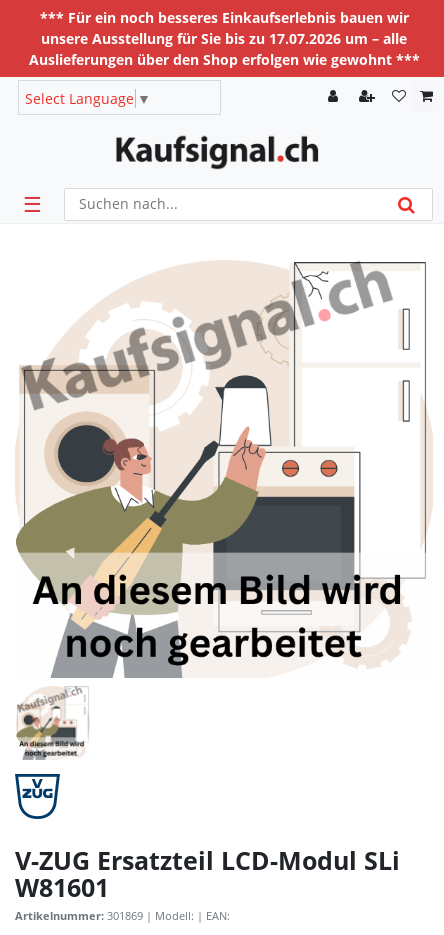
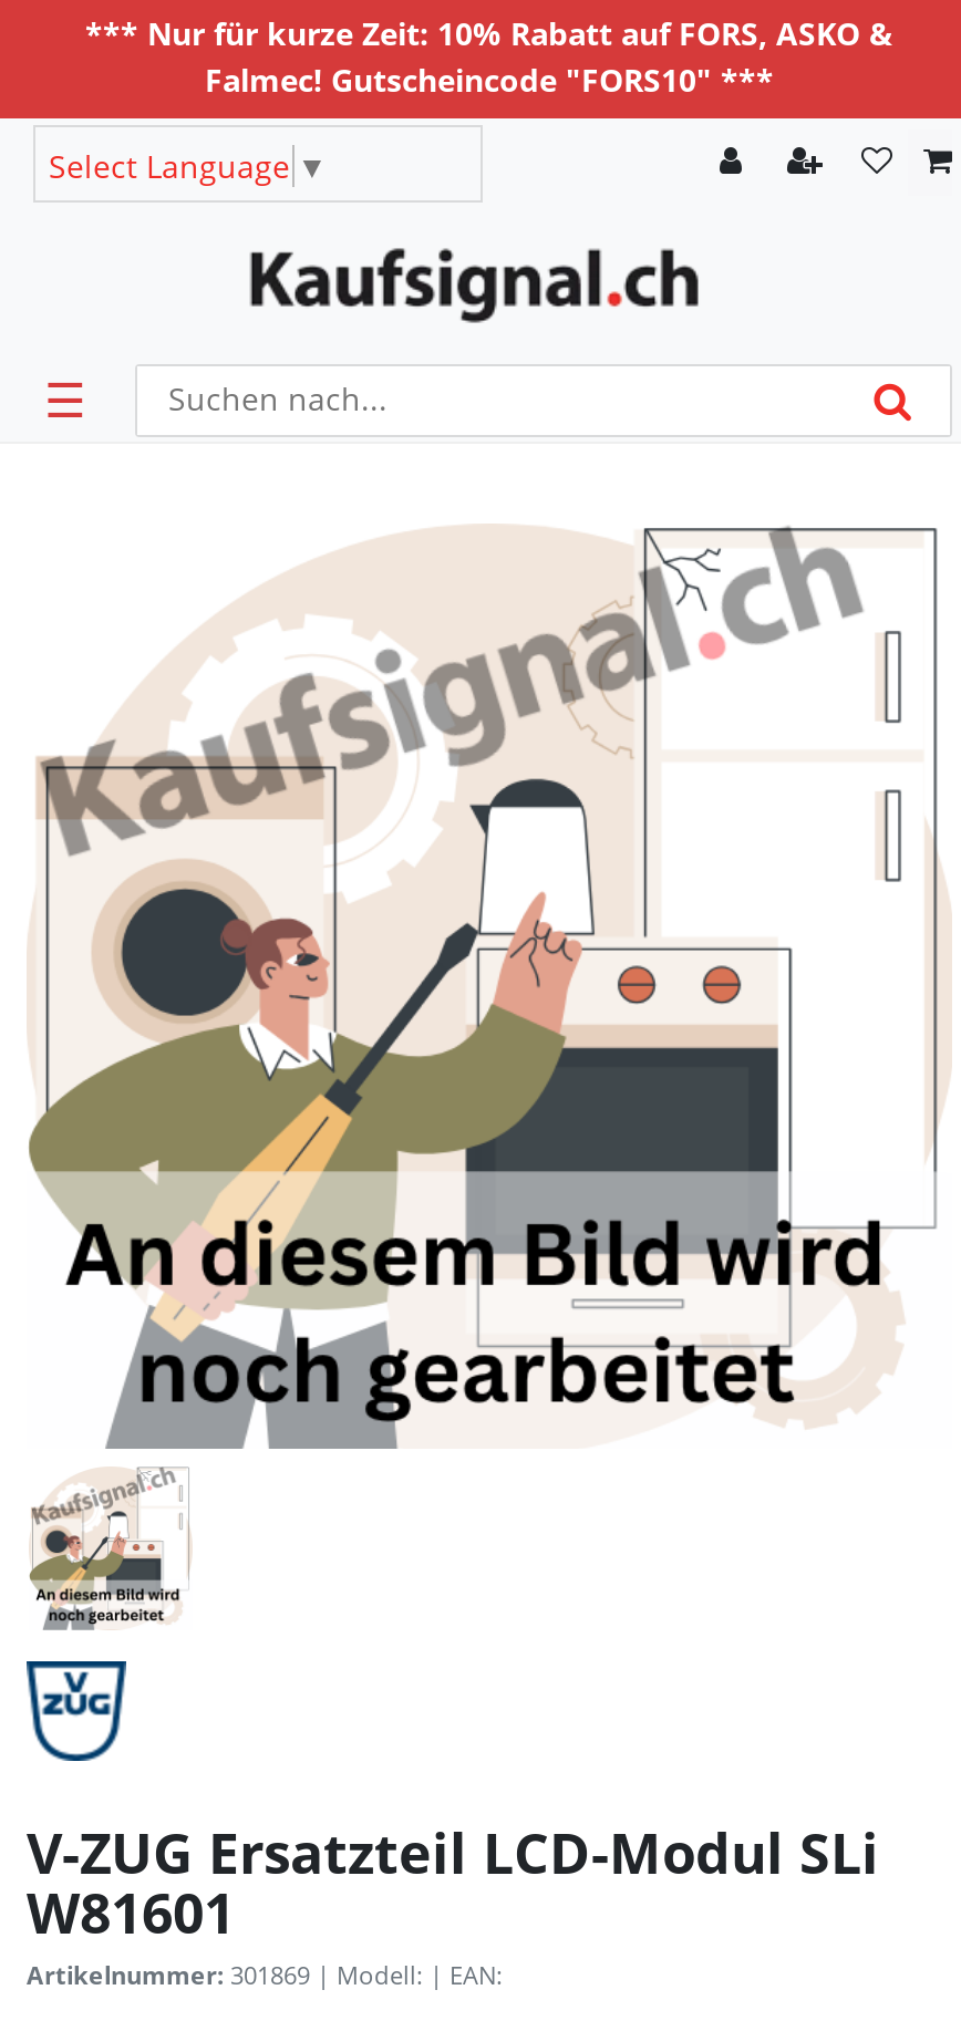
[28,8,419,69] *** Für ein noch besseres Einkaufserlebnis bauen wir | unsere Ausstellung für Sie bis zu 17.07.2026 um – alle | Auslieferungen über den Shop erfolgen wie gewohnt *** -> [85,12,893,101] *** Nur für kurze Zeit: 10% Rabatt auf FORS, ASKO & | Falmec! Gutscheincode "FORS10" ***

